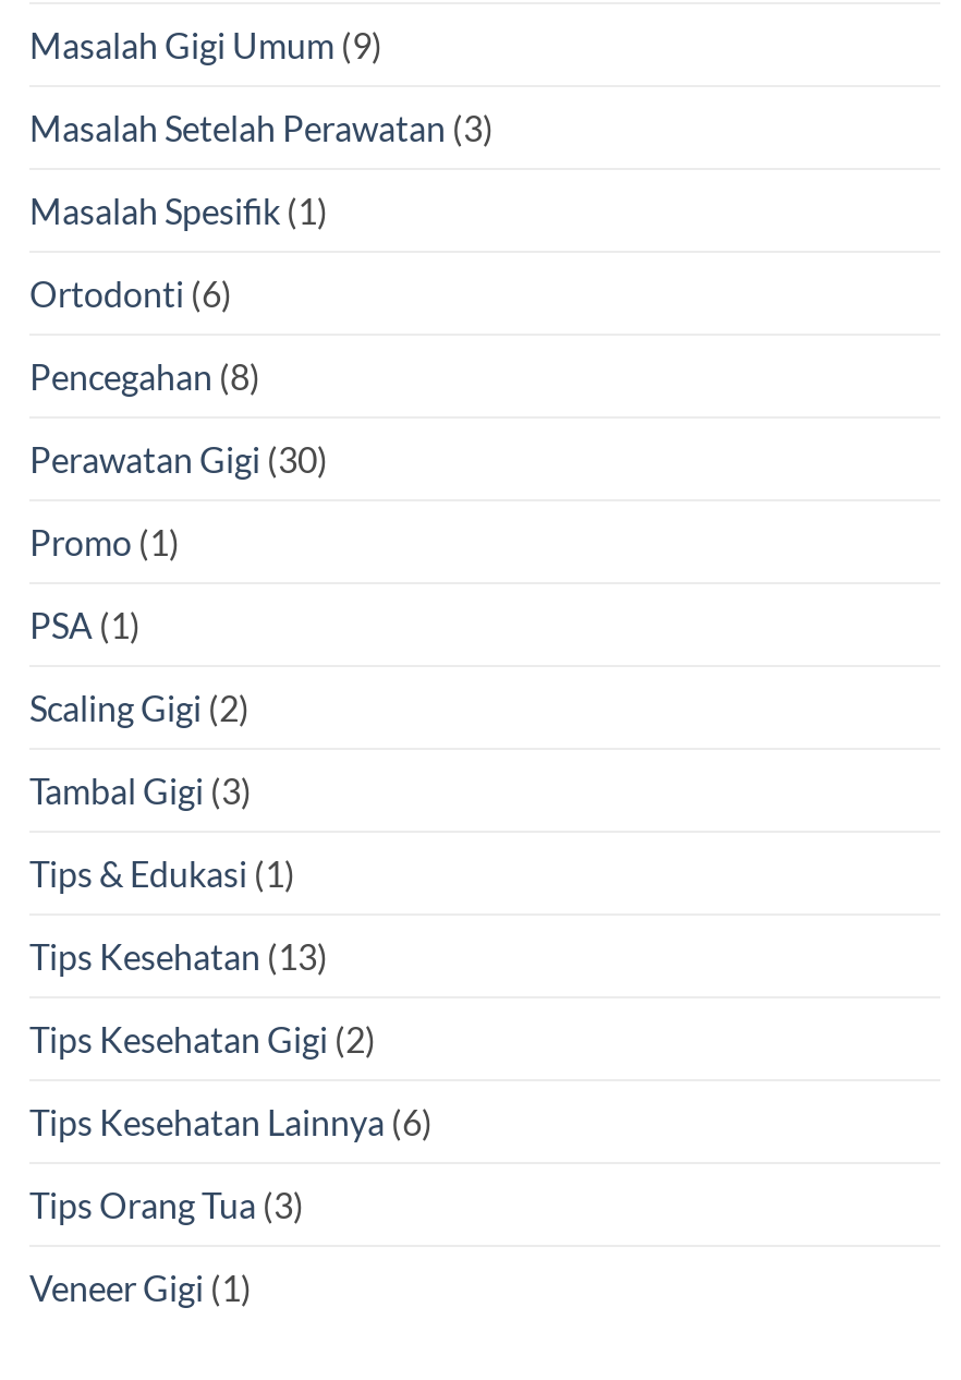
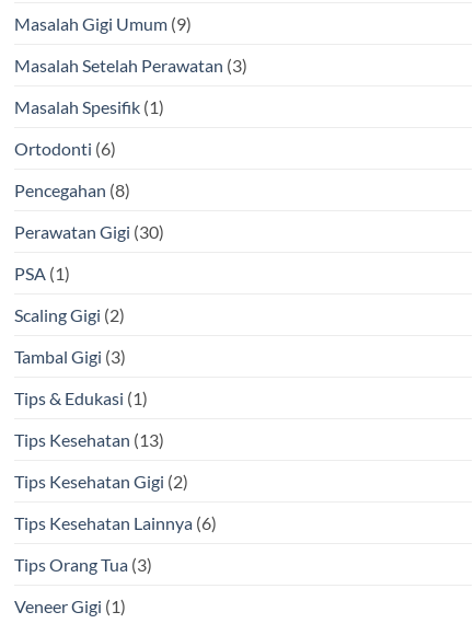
[29,521,180,563] Promo (1) -> none

